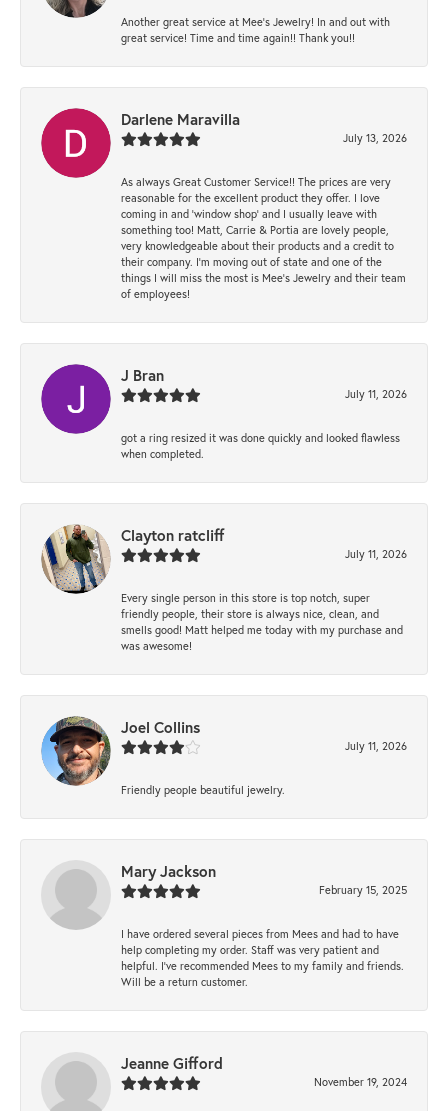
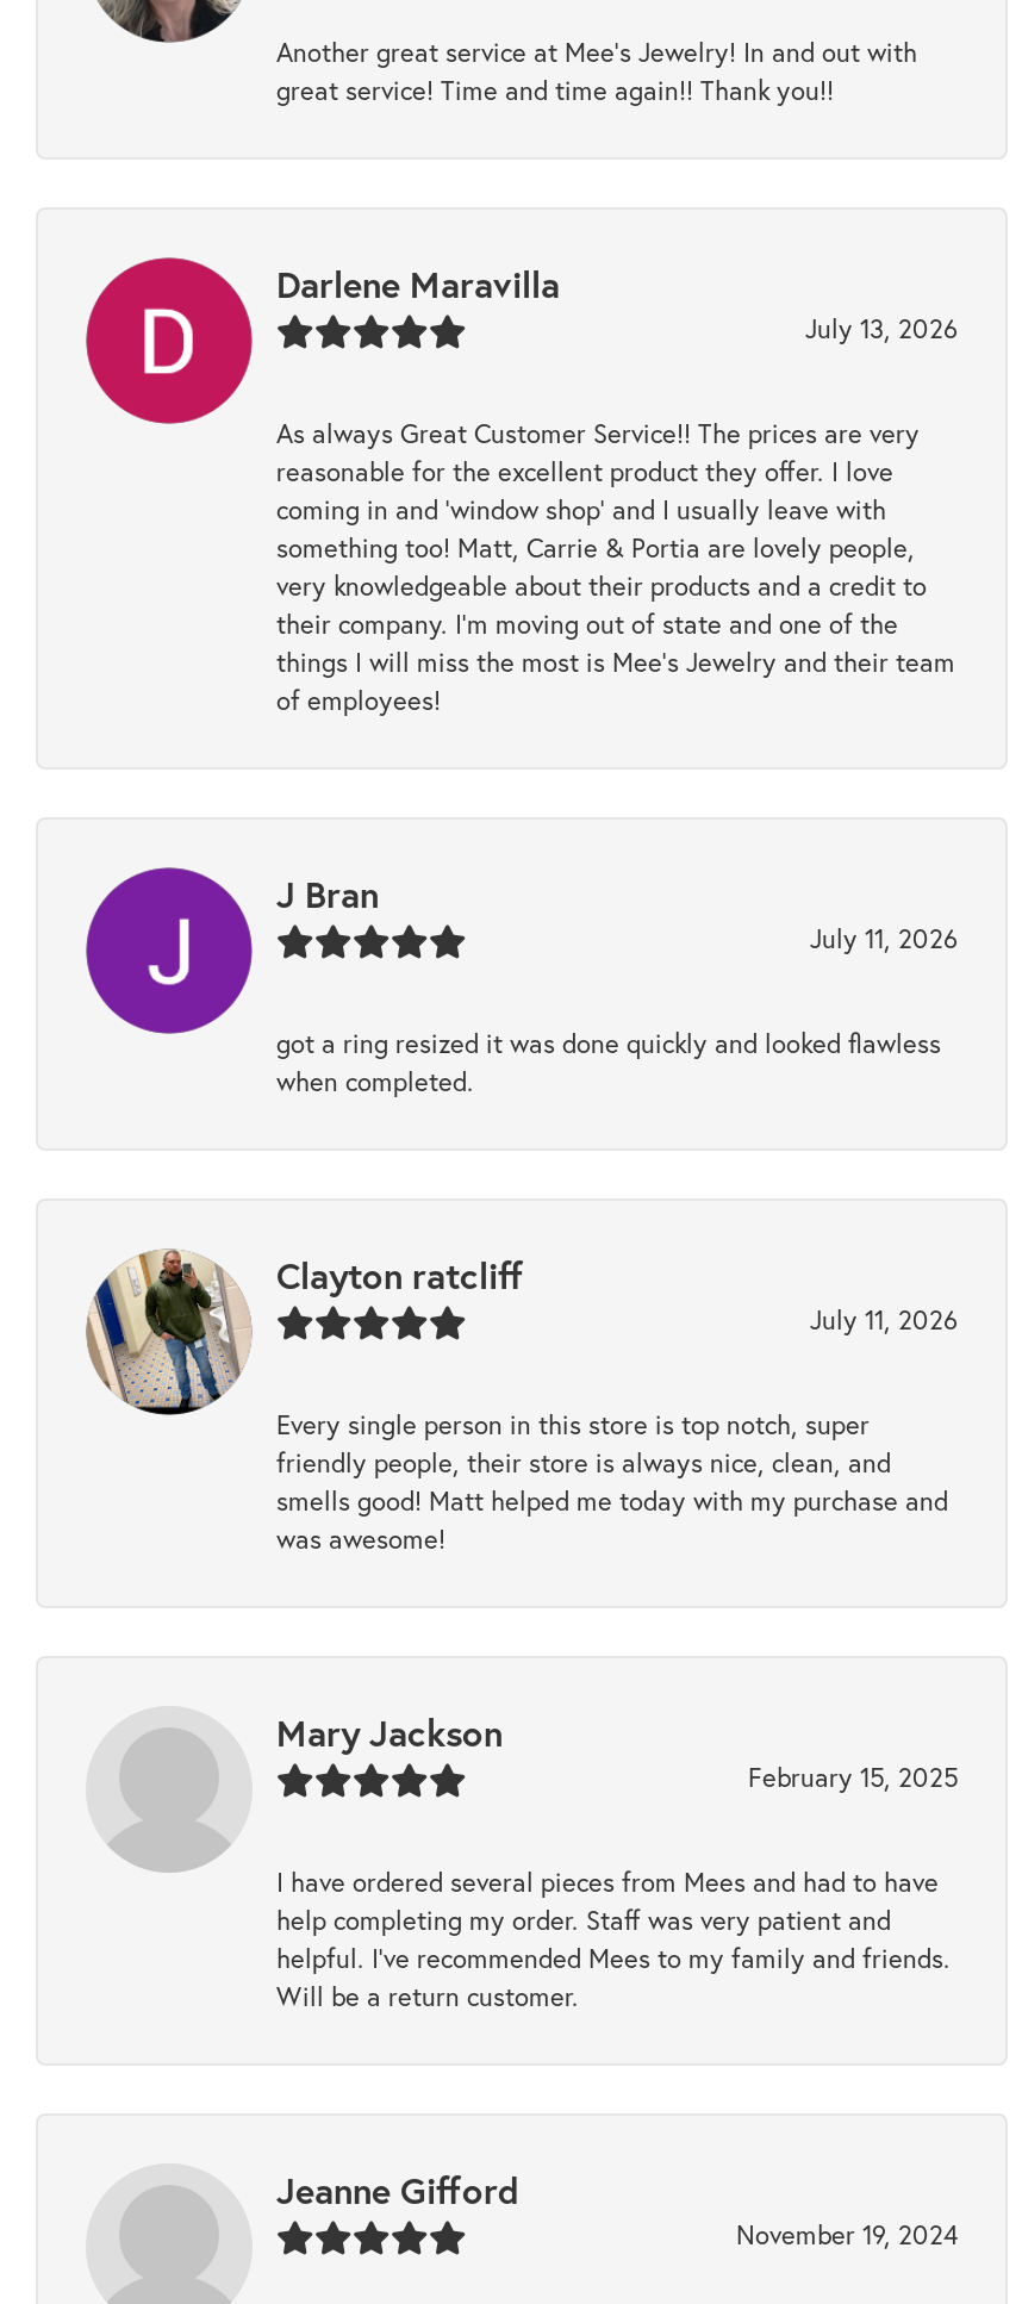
[41,716,407,797] [image] | Joel Collins | July 11, 2026 | Friendly people beautiful jewelry. -> none

